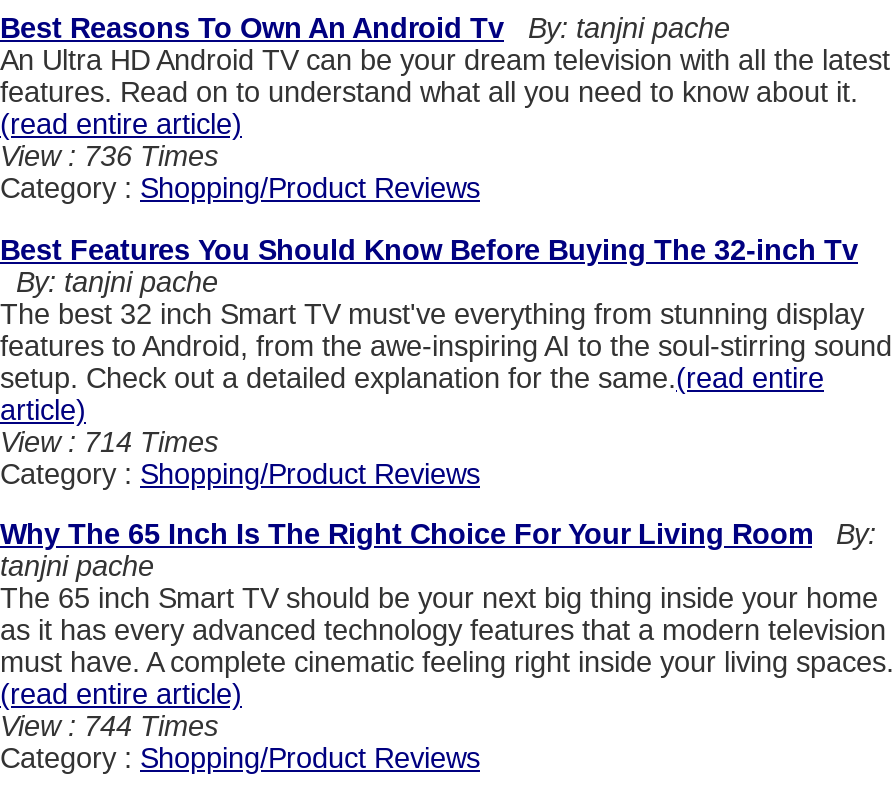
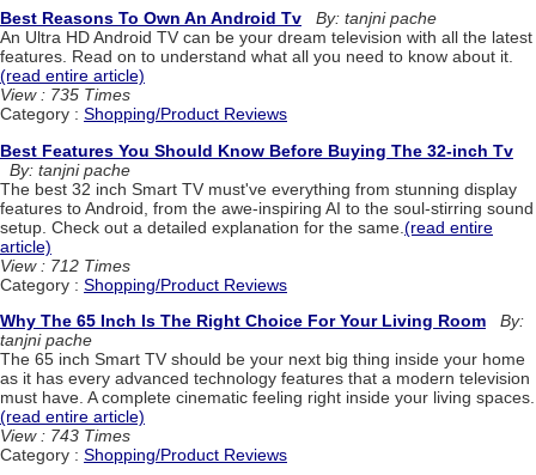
[0,141,218,173] View : 736 Times -> [0,85,130,105] View : 735 Times
[0,426,218,458] View : 714 Times -> [0,256,130,275] View : 712 Times
[0,710,218,742] View : 744 Times -> [0,426,130,445] View : 743 Times

